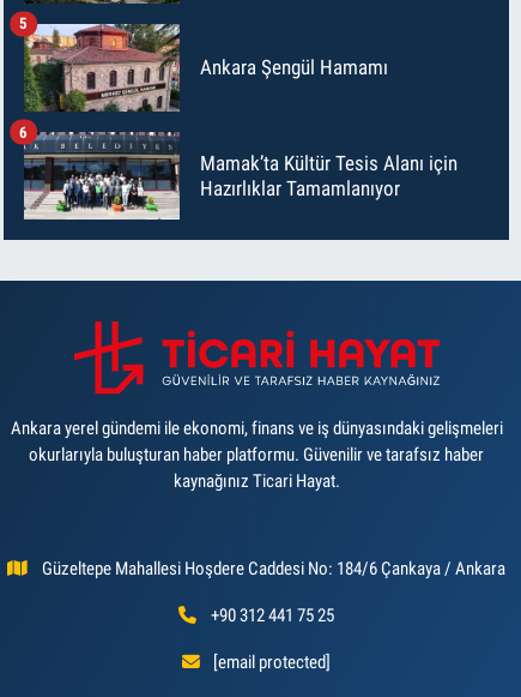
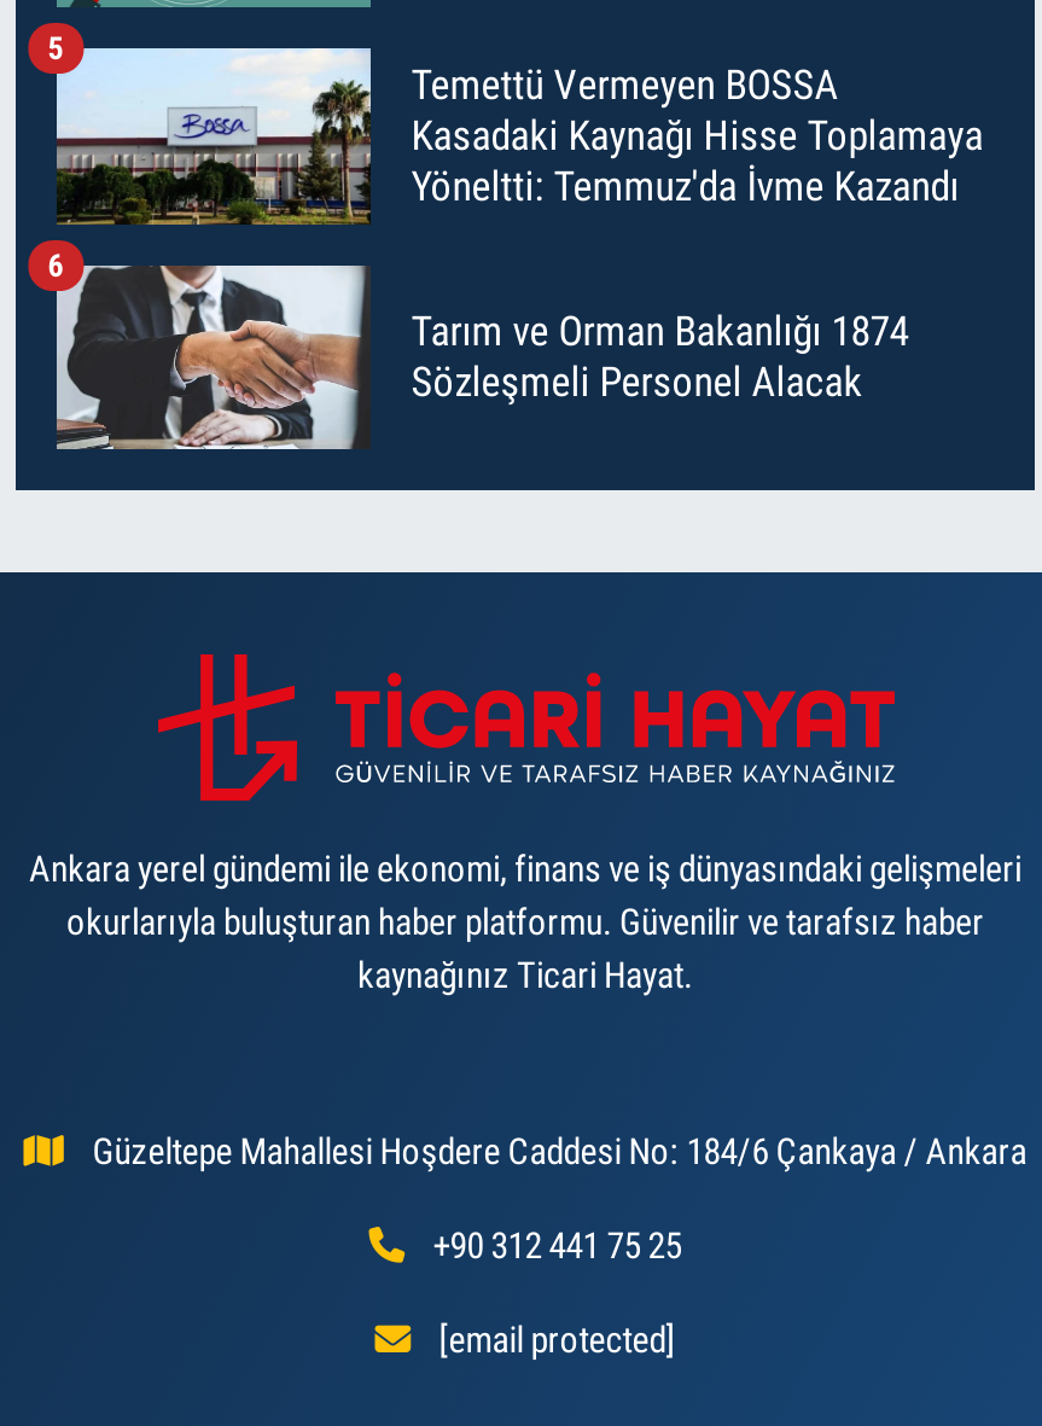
[24,23,388,113] [image] | Ankara Şengül Hamamı -> [54,46,984,227] [image] | Temettü Vermeyen BOSSA | Kasadaki Kaynağı Hisse Toplamaya | Yöneltti: Temmuz'da İvme Kazandı
[24,131,457,221] [image] | Mamak’ta Kültür Tesis Alanı için | Hazırlıklar Tamamlanıyor -> [54,263,909,452] [image] | Tarım ve Orman Bakanlığı 1874 | Sözleşmeli Personel Alacak

